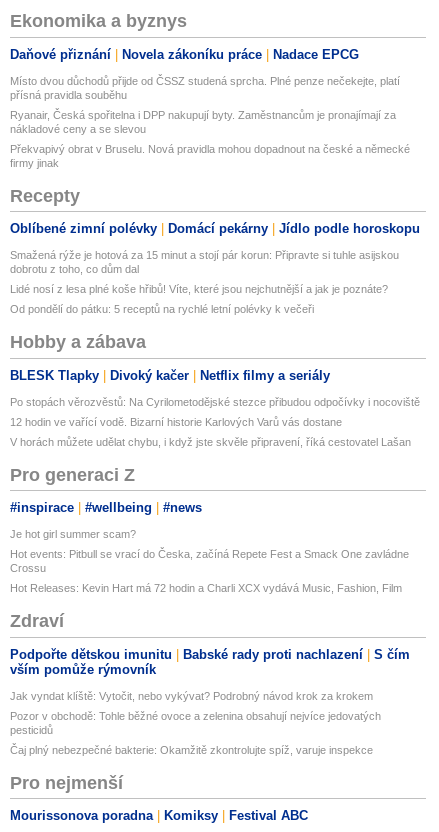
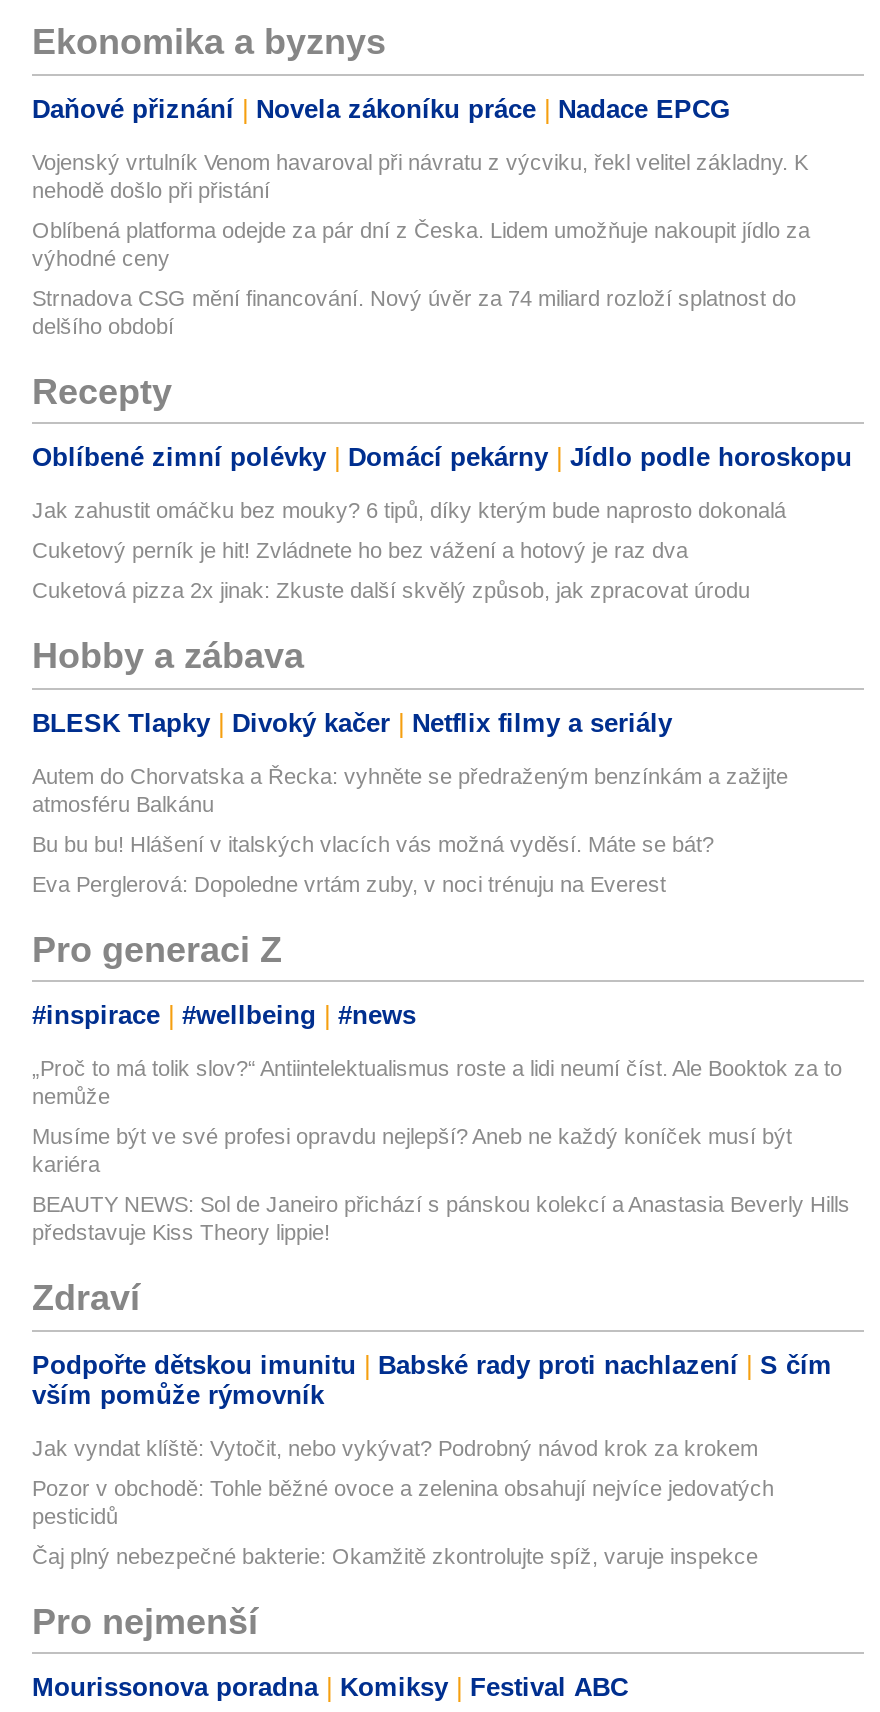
[10,75,400,101] Místo dvou důchodů přijde od ČSSZ studená sprcha. Plné penze nečekejte, platí | přísná pravidla souběhu -> [32,149,808,201] Vojenský vrtulník Venom havaroval při návratu z výcviku, řekl velitel základny. K | nehodě došlo při přistání
[10,109,396,135] Ryanair, Česká spořitelna i DPP nakupují byty. Zaměstnancům je pronajímají za | nákladové ceny a se slevou -> [32,217,810,269] Oblíbená platforma odejde za pár dní z Česka. Lidem umožňuje nakoupit jídlo za | výhodné ceny
[10,143,410,169] Překvapivý obrat v Bruselu. Nová pravidla mohou dopadnout na české a německé | firmy jinak -> [32,285,796,337] Strnadova CSG mění financování. Nový úvěr za 74 miliard rozloží splatnost do | delšího období
[10,249,399,275] Smažená rýže je hotová za 15 minut a stojí pár korun: Připravte si tuhle asijskou | dobrotu z toho, co dům dal -> [32,498,786,522] Jak zahustit omáčku bez mouky? 6 tipů, díky kterým bude naprosto dokonalá
[10,283,388,295] Lidé nosí z lesa plné koše hřibů! Víte, které jsou nejchutnější a jak je poznáte? -> [32,538,688,562] Cuketový perník je hit! Zvládnete ho bez vážení a hotový je raz dva
[10,303,314,315] Od pondělí do pátku: 5 receptů na rychlé letní polévky k večeři -> [32,578,750,602] Cuketová pizza 2x jinak: Zkuste další skvělý způsob, jak zpracovat úrodu
[10,396,420,408] Po stopách věrozvěstů: Na Cyrilometodějské stezce přibudou odpočívky i nocoviště -> [32,763,788,815] Autem do Chorvatska a Řecka: vyhněte se předraženým benzínkám a zažijte | atmosféru Balkánu
[10,416,342,428] 12 hodin ve vařící vodě. Bizarní historie Karlových Varů vás dostane -> [32,831,714,855] Bu bu bu! Hlášení v italských vlacích vás možná vyděsí. Máte se bát?
[10,436,411,448] V horách můžete udělat chybu, i když jste skvěle připravení, říká cestovatel Lašan -> [32,871,666,895] Eva Perglerová: Dopoledne vrtám zuby, v noci trénuju na Everest
[10,528,136,540] Je hot girl summer scam? -> [32,1056,842,1108] „Proč to má tolik slov?“ Antiintelektualismus roste a lidi neumí číst. Ale Booktok za to | nemůže
[10,548,409,574] Hot events: Pitbull se vrací do Česka, začíná Repete Fest a Smack One zavládne | Crossu -> [32,1124,792,1176] Musíme být ve své profesi opravdu nejlepší? Aneb ne každý koníček musí být | kariéra
[10,582,402,594] Hot Releases: Kevin Hart má 72 hodin a Charli XCX vydává Music, Fashion, Film -> [32,1192,850,1244] BEAUTY NEWS: Sol de Janeiro přichází s pánskou kolekcí a Anastasia Beverly Hills | představuje Kiss Theory lippie!

